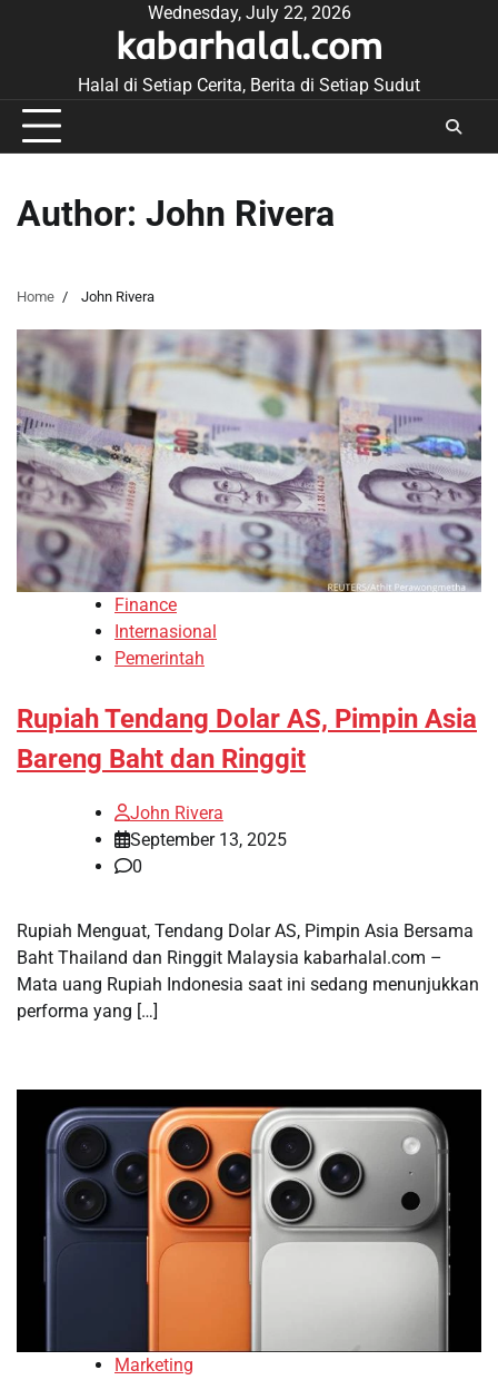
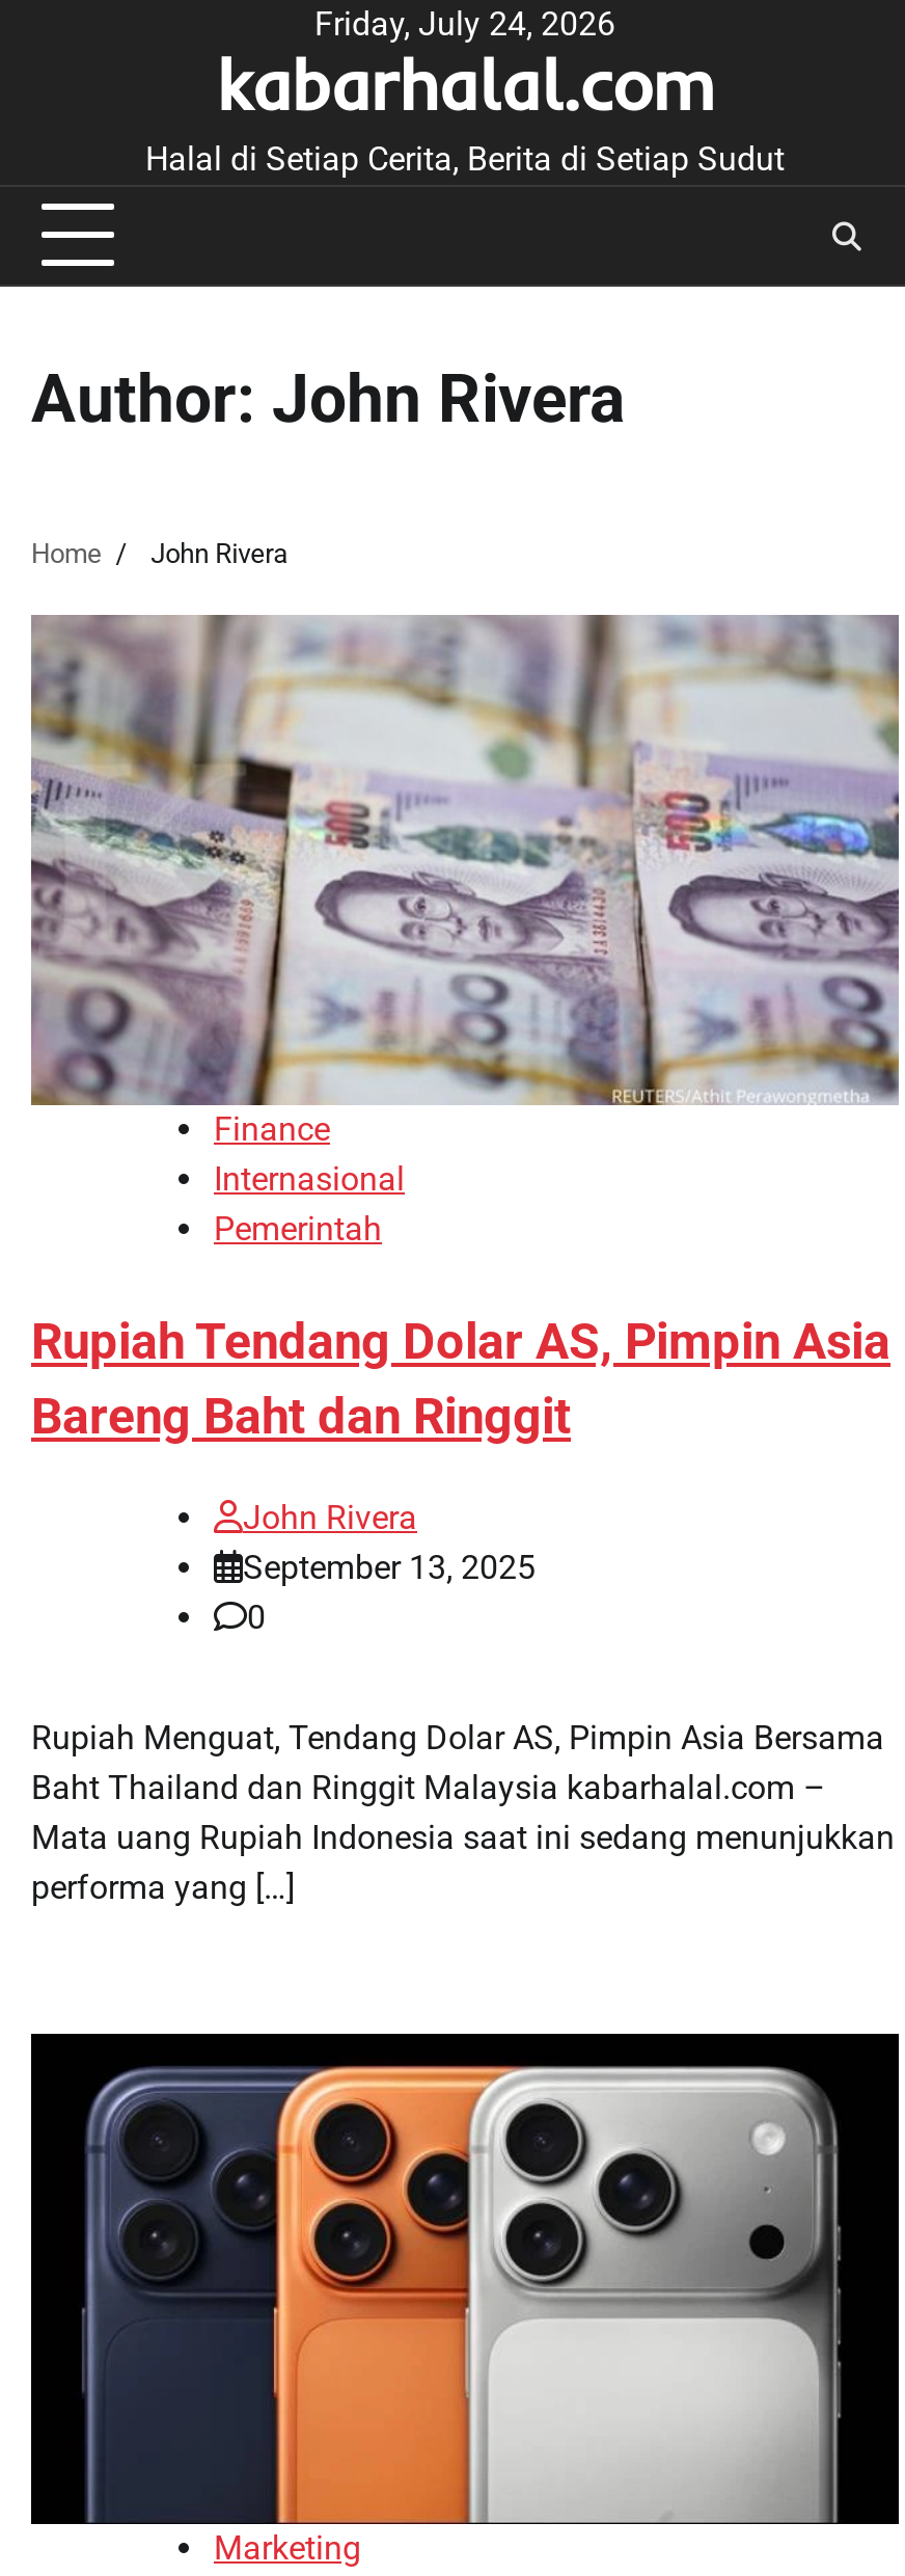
[147,2,351,23] Wednesday, July 22, 2026 -> [314,4,615,44] Friday, July 24, 2026

